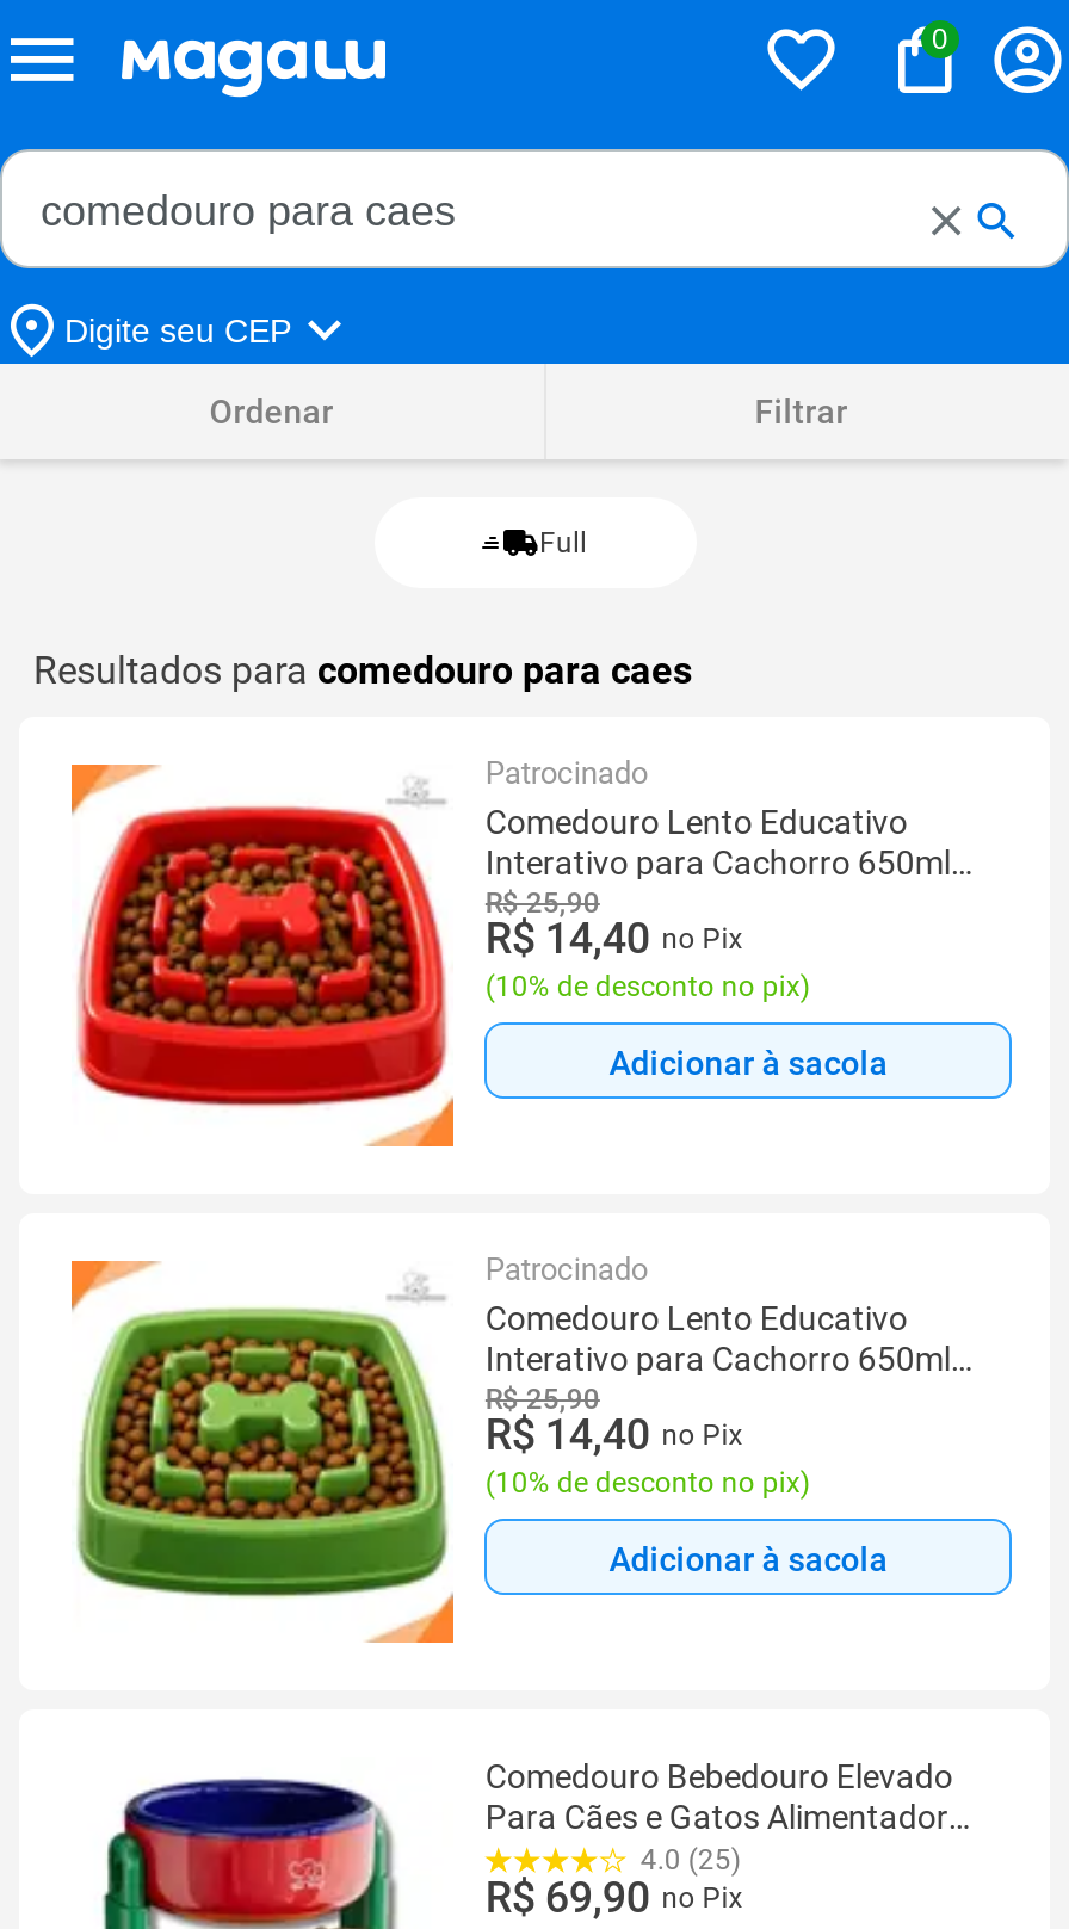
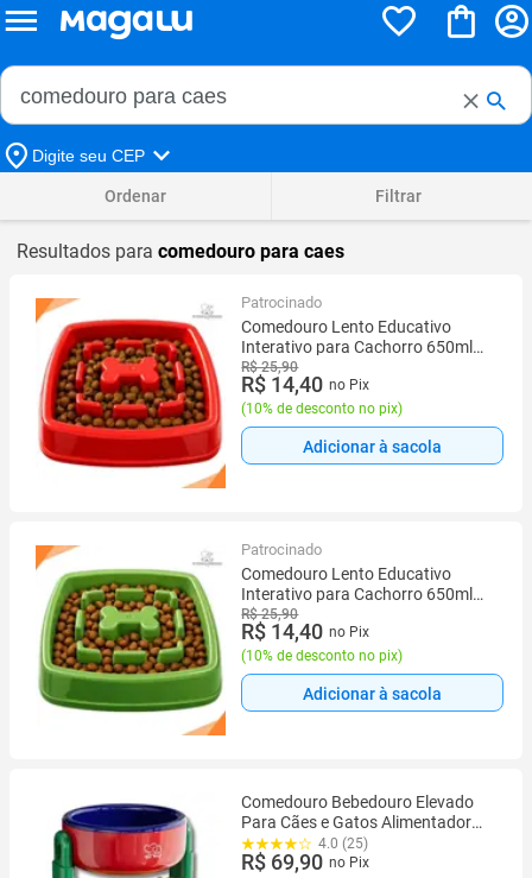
[932,23,948,56] 0 -> none
[539,526,587,559] Full -> none

